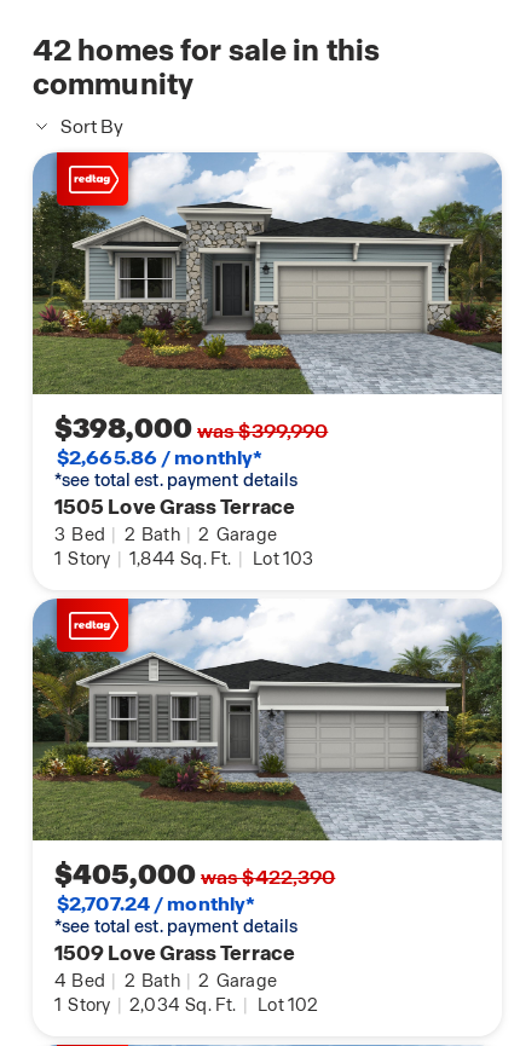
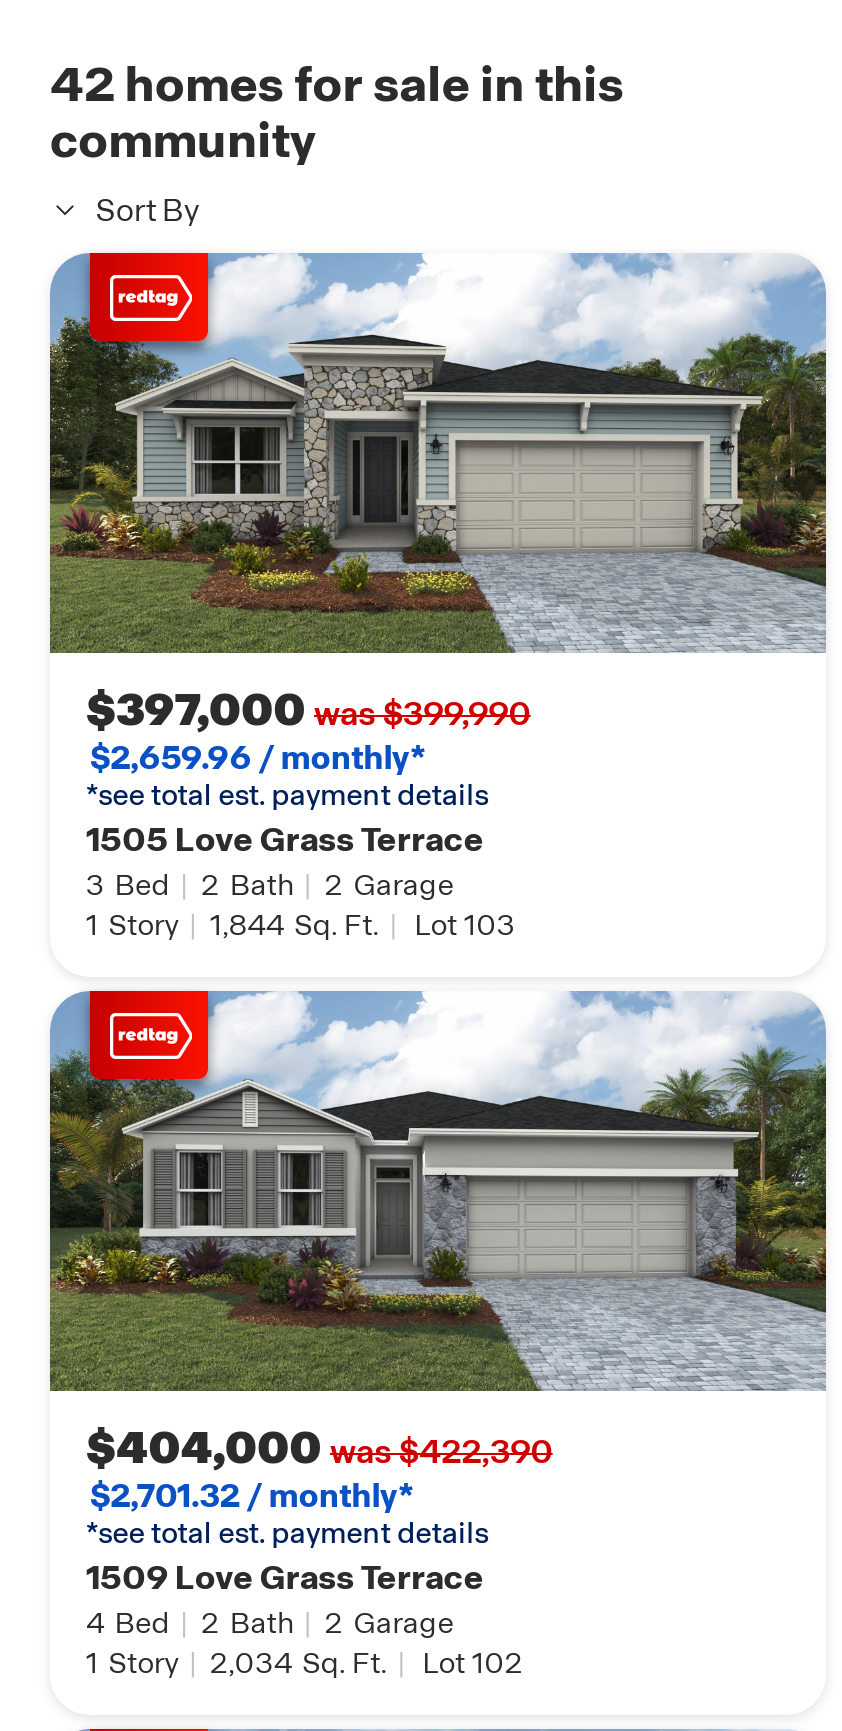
[54,411,328,446] $398,000 was $399,990 -> [86,681,531,739] $397,000 was $399,990
[57,445,263,471] $2,665.86 / monthly* -> [90,737,426,779] $2,659.96 / monthly*
[54,858,335,893] $405,000 was $422,390 -> [86,1419,553,1477] $404,000 was $422,390
[57,891,255,917] $2,707.24 / monthly* -> [90,1475,414,1517] $2,701.32 / monthly*

